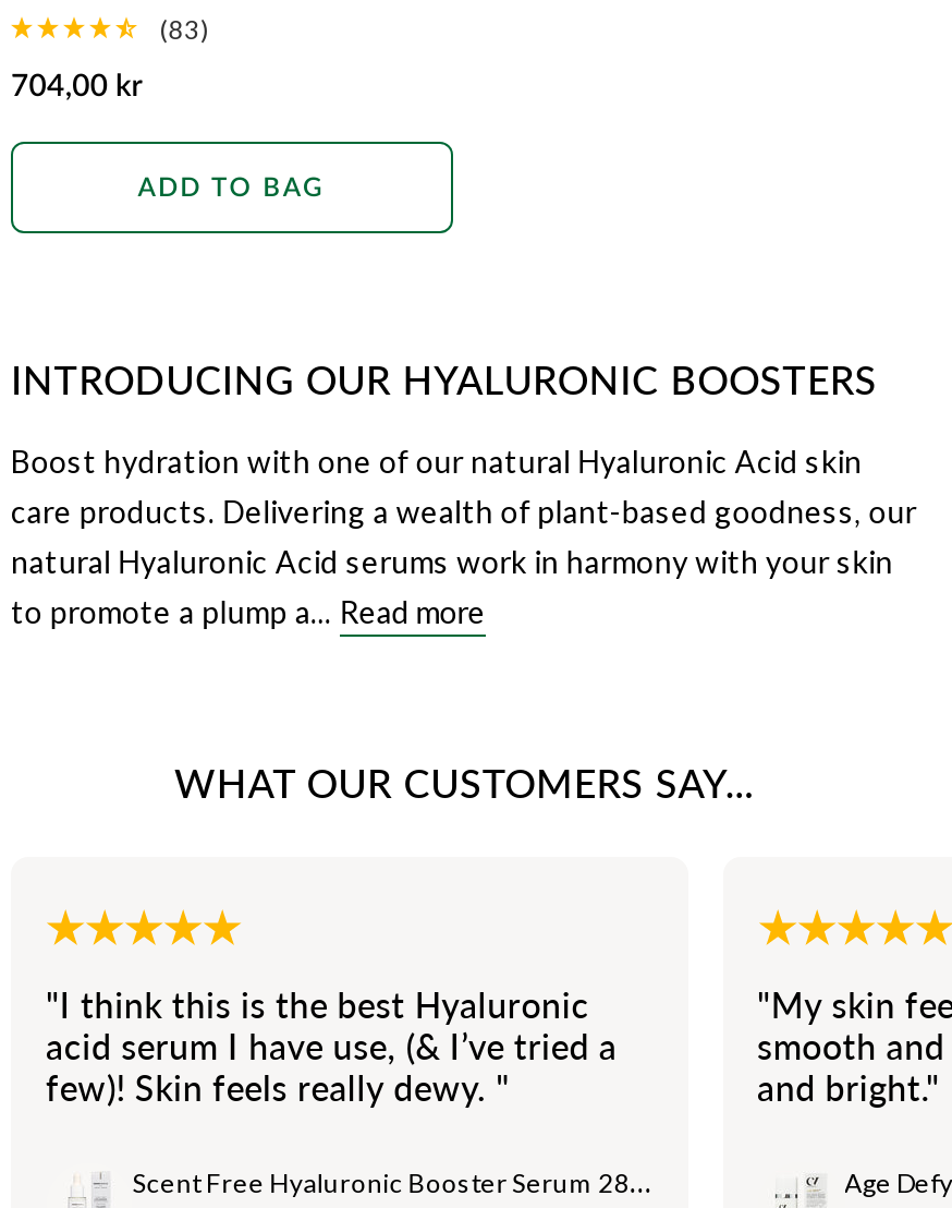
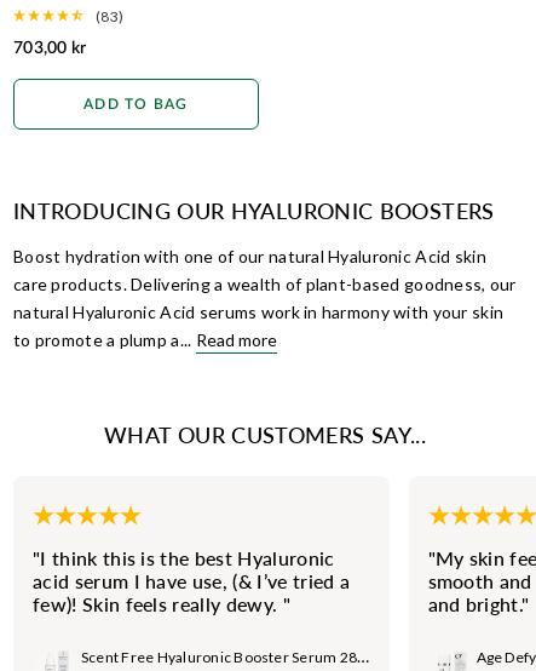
[11,72,143,102] 704,00 kr -> [13,40,87,57] 703,00 kr

